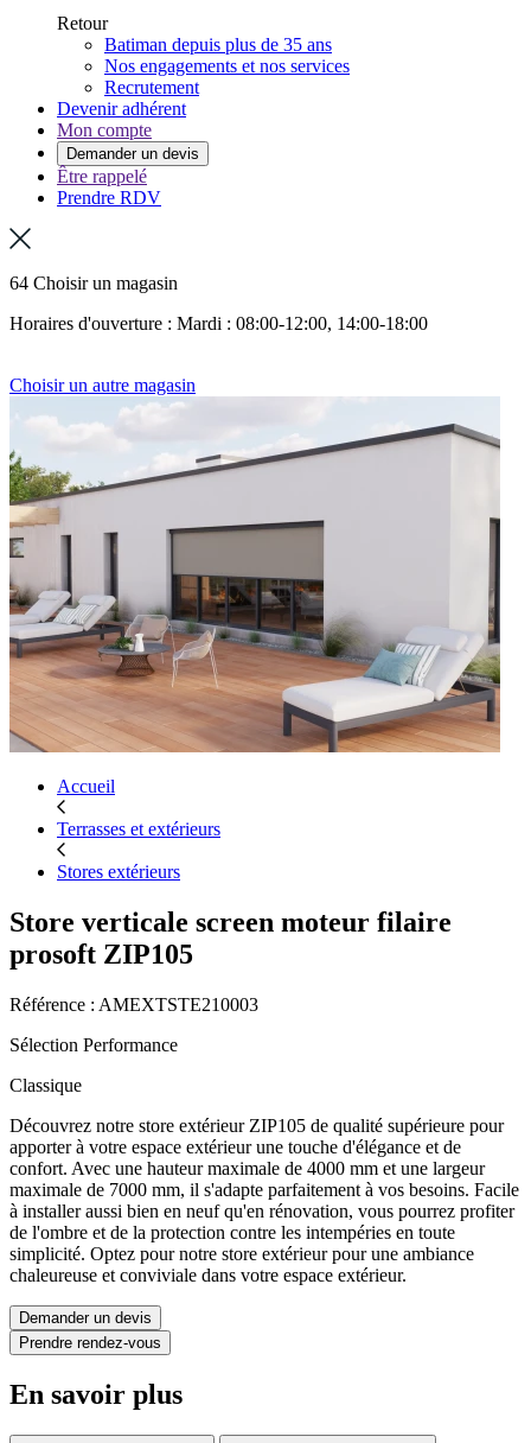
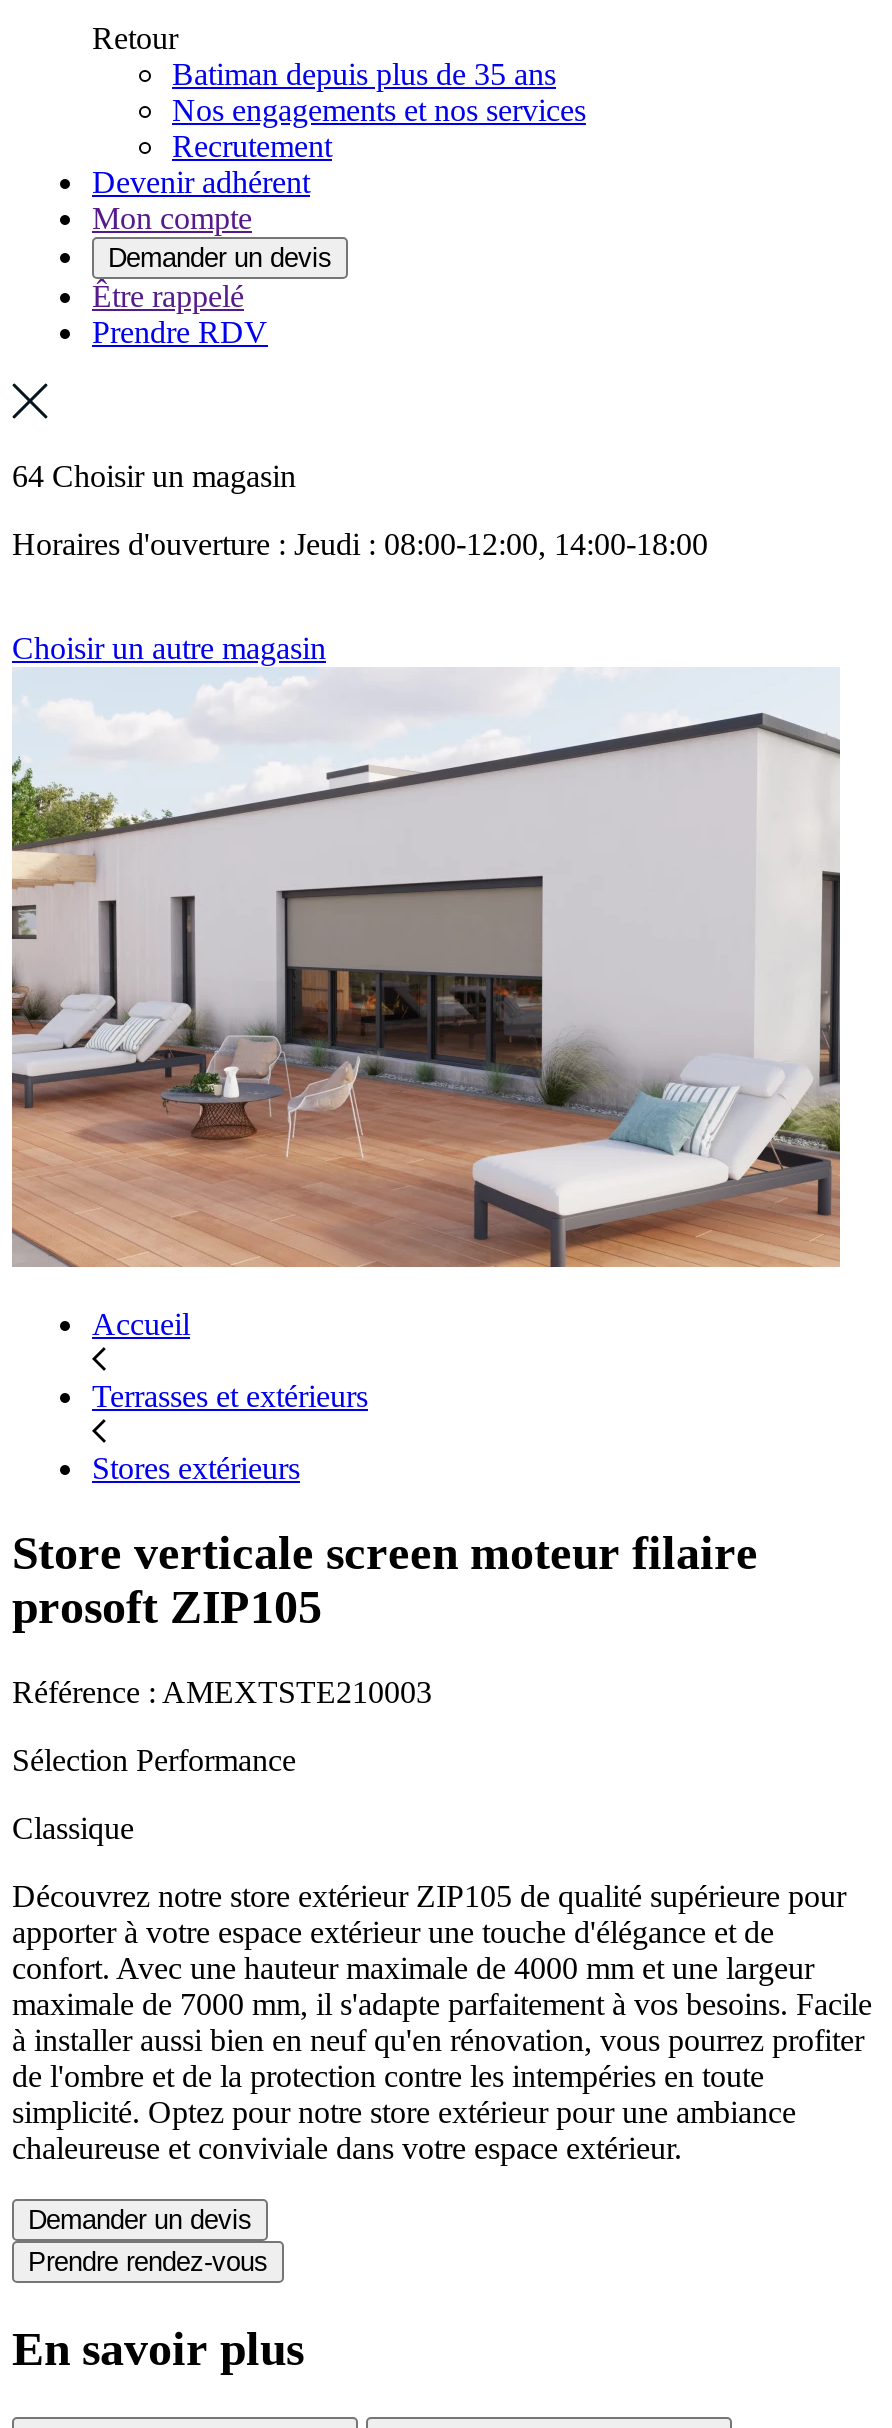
[9,313,428,333] Horaires d'ouverture : Mardi : 08:00-12:00, 14:00-18:00 -> [12,527,708,561] Horaires d'ouverture : Jeudi : 08:00-12:00, 14:00-18:00

